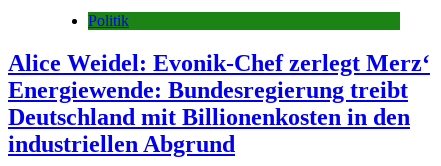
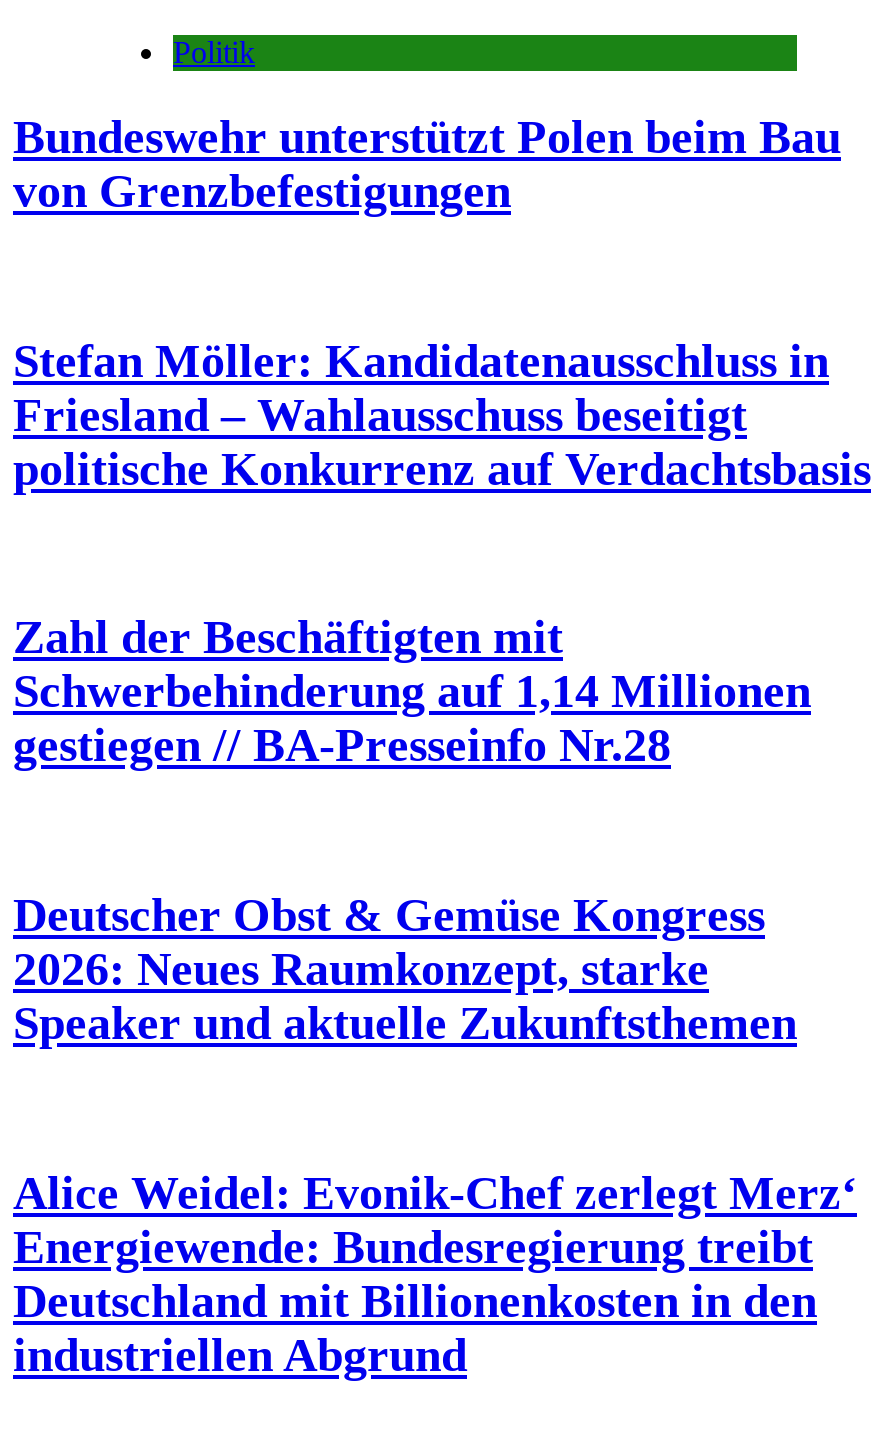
none -> [13,111,871,1050] Bundeswehr unterstützt Polen beim Bau | von Grenzbefestigungen | Stefan Möller: Kandidatenausschluss in | Friesland – Wahlausschuss beseitigt | politische Konkurrenz auf Verdachtsbasis | Zahl der Beschäftigten mit | Schwerbehinderung auf 1,14 Millionen | gestiegen // BA-Presseinfo Nr.28 | Deutscher Obst & Gemüse Kongress | 2026: Neues Raumkonzept, starke | Speaker und aktuelle Zukunftsthemen

